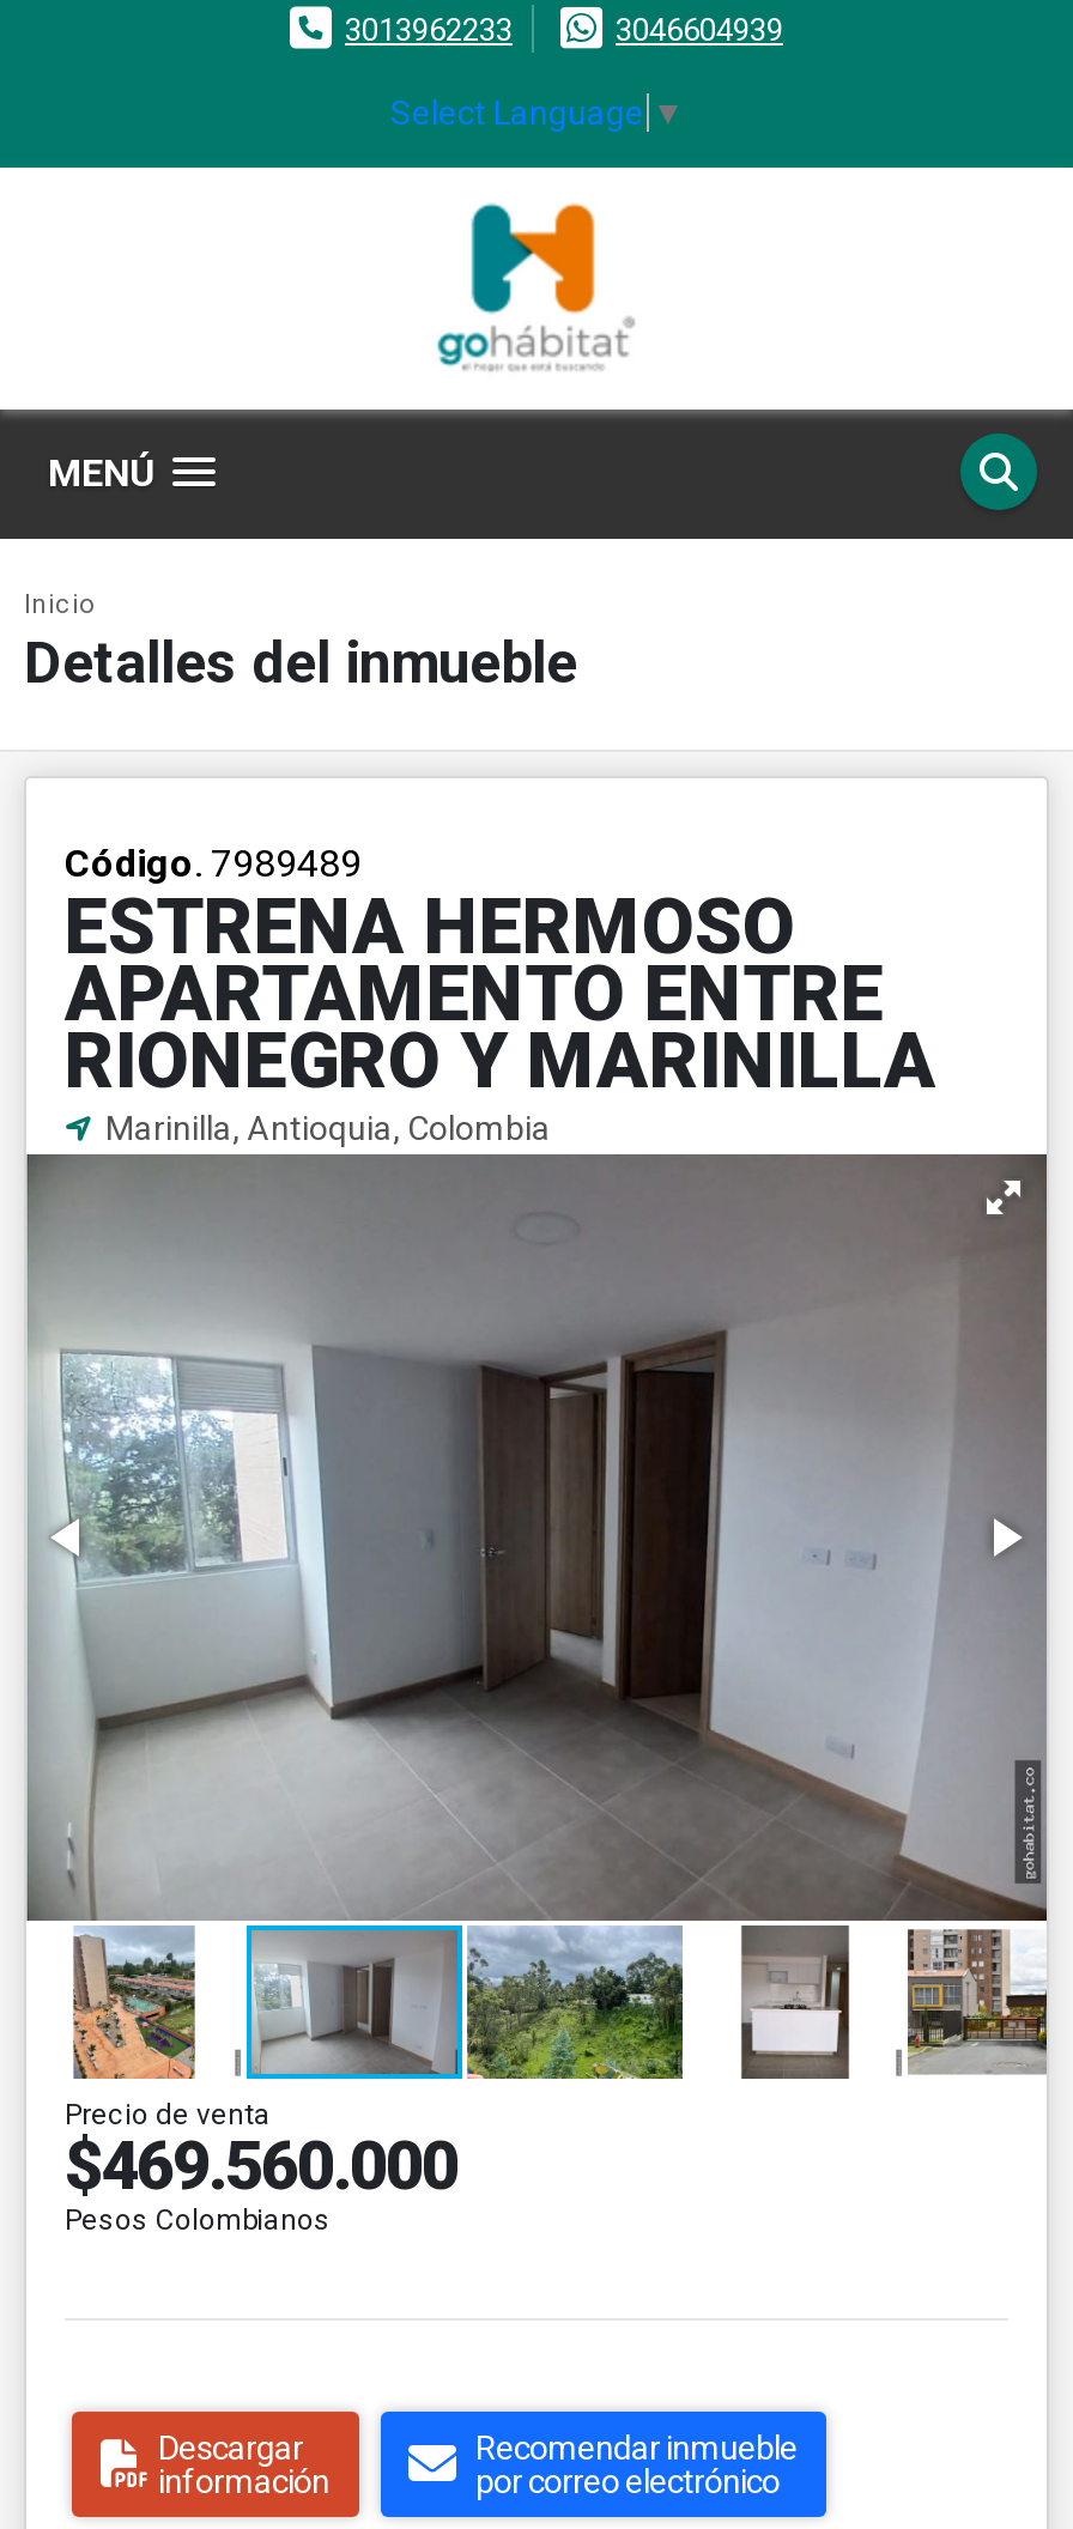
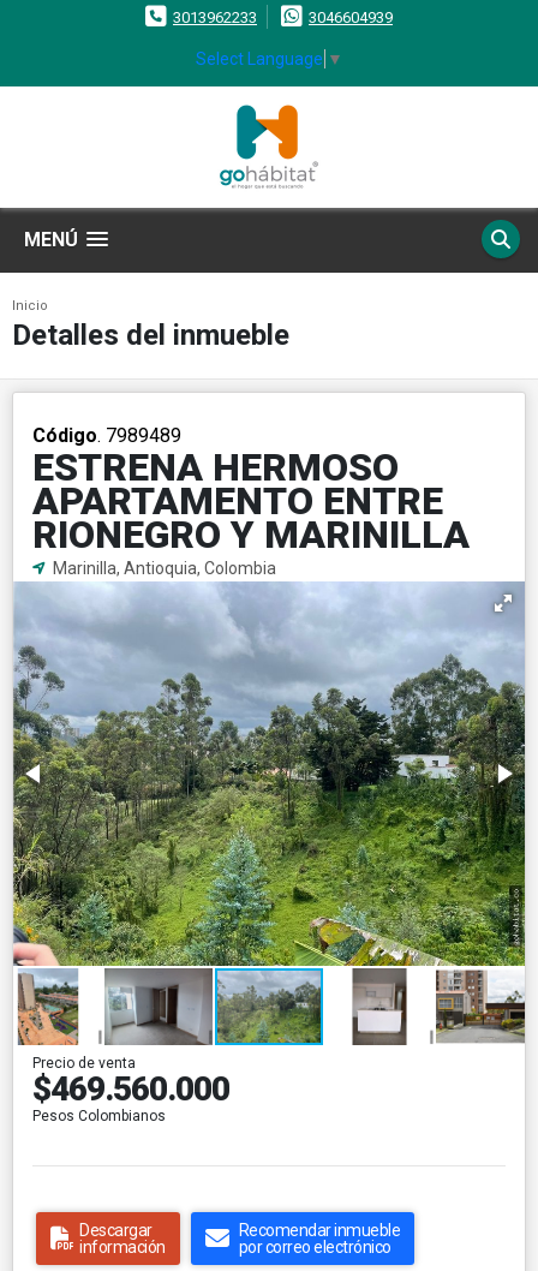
[24,1152,1049,2081] [image] -> [13,581,526,1046] [image]

